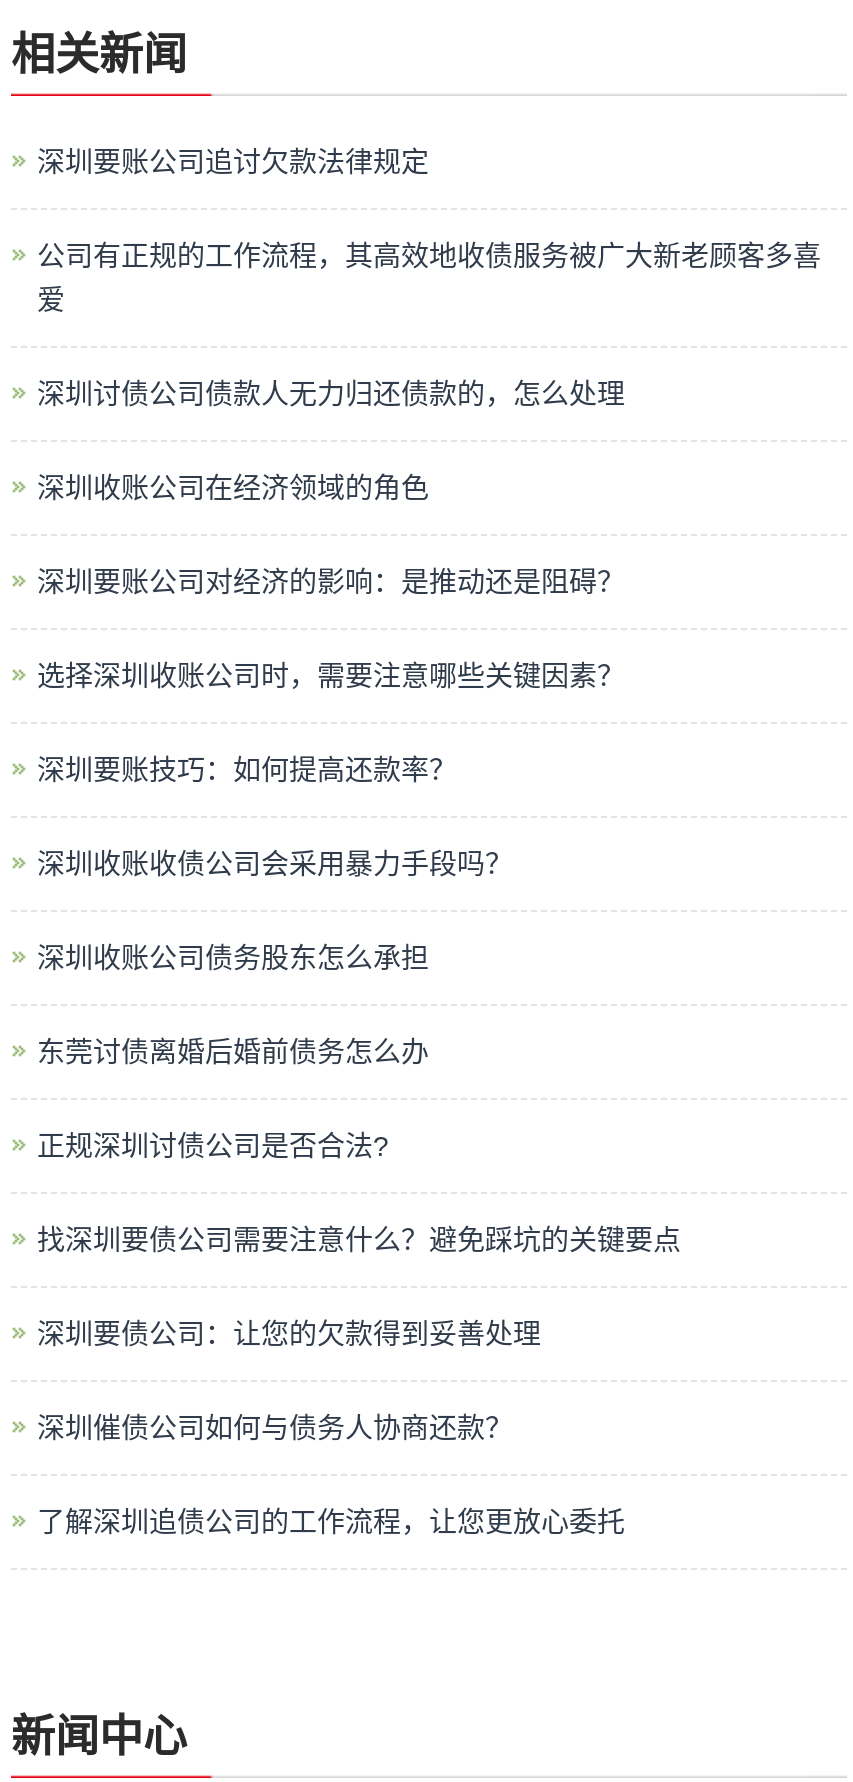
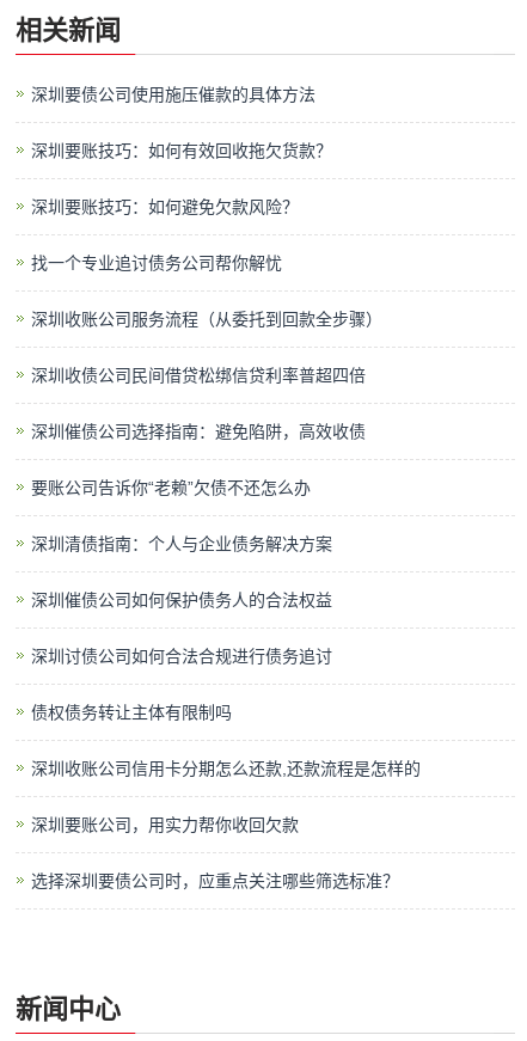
[37,146,429,178] 深圳要账公司追讨欠款法律规定 -> [31,85,315,104] 深圳要债公司使用施压催款的具体方法
[37,240,821,316] 公司有正规的工作流程，其高效地收债服务被广大新老顾客多喜 | 爱 -> [31,141,332,160] 深圳要账技巧：如何有效回收拖欠货款？
[37,378,625,410] 深圳讨债公司债款人无力归还债款的，怎么处理 -> [31,197,299,216] 深圳要账技巧：如何避免欠款风险？
[37,472,429,504] 深圳收账公司在经济领域的角色 -> [31,253,282,273] 找一个专业追讨债务公司帮你解忧
[37,566,625,598] 深圳要账公司对经济的影响：是推动还是阻碍？ -> [31,310,382,329] 深圳收账公司服务流程（从委托到回款全步骤）
[37,660,625,692] 选择深圳收账公司时，需要注意哪些关键因素？ -> [31,366,366,385] 深圳收债公司民间借贷松绑信贷利率普超四倍
[37,754,457,786] 深圳要账技巧：如何提高还款率？ -> [31,422,366,441] 深圳催债公司选择指南：避免陷阱，高效收债
[37,848,513,880] 深圳收账收债公司会采用暴力手段吗？ -> [31,478,311,497] 要账公司告诉你“老赖”欠债不还怎么办
[37,942,429,974] 深圳收账公司债务股东怎么承担 -> [31,534,332,553] 深圳清债指南：个人与企业债务解决方案
[37,1036,429,1068] 东莞讨债离婚后婚前债务怎么办 -> [31,590,332,610] 深圳催债公司如何保护债务人的合法权益
[37,1130,389,1162] 正规深圳讨债公司是否合法? -> [31,647,332,666] 深圳讨债公司如何合法合规进行债务追讨
[37,1224,681,1256] 找深圳要债公司需要注意什么？避免踩坑的关键要点 -> [31,703,232,722] 债权债务转让主体有限制吗
[37,1318,541,1350] 深圳要债公司：让您的欠款得到妥善处理 -> [31,759,421,778] 深圳收账公司信用卡分期怎么还款,还款流程是怎样的
[37,1412,513,1444] 深圳催债公司如何与债务人协商还款？ -> [31,815,299,834] 深圳要账公司，用实力帮你收回欠款
[37,1506,625,1538] 了解深圳追债公司的工作流程，让您更放心委托 -> [31,871,399,890] 选择深圳要债公司时，应重点关注哪些筛选标准？

